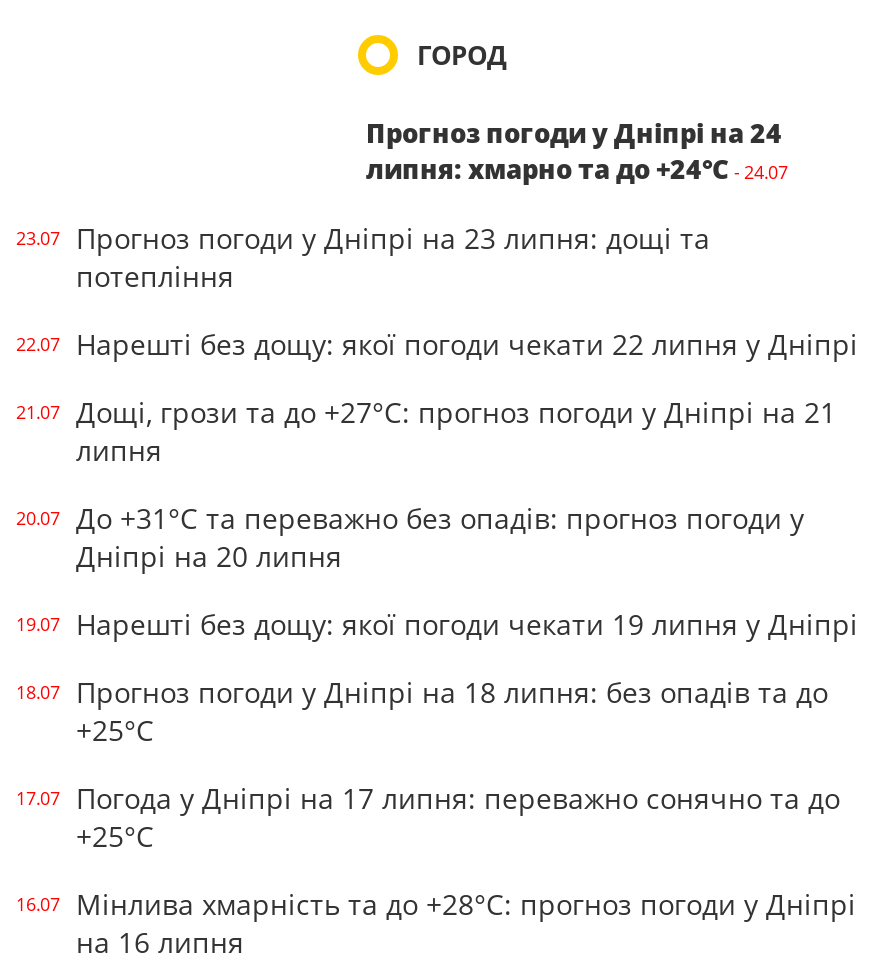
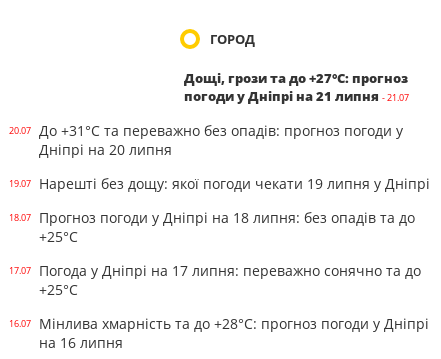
[16,114,858,468] Прогноз погоди у Дніпрі на 24 | липня: хмарно та до +24°С - 24.07 | 23.07 | Прогноз погоди у Дніпрі на 23 липня: дощі та | потепління | 22.07 | Нарешті без дощу: якої погоди чекати 22 липня у Дніпрі | 21.07 | Дощі, грози та до +27°С: прогноз погоди у Дніпрі на 21 | липня -> [184,69,409,105] Дощі, грози та до +27°С: прогноз | погоди у Дніпрі на 21 липня - 21.07

